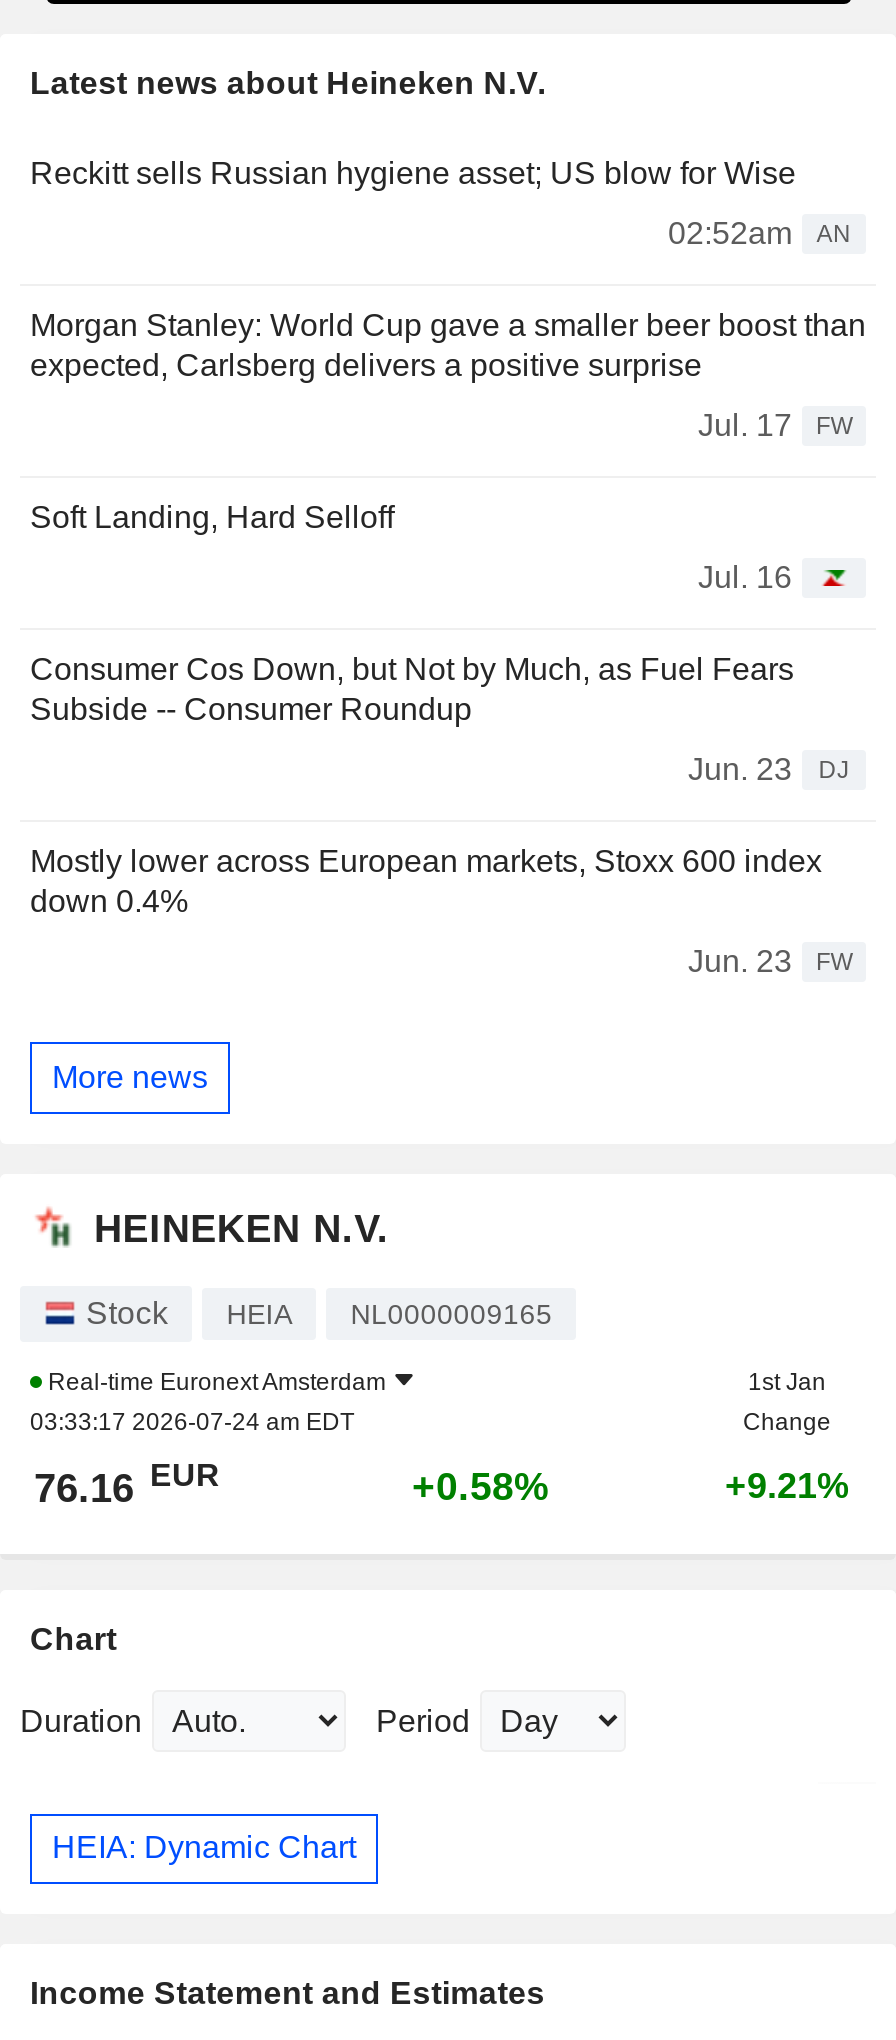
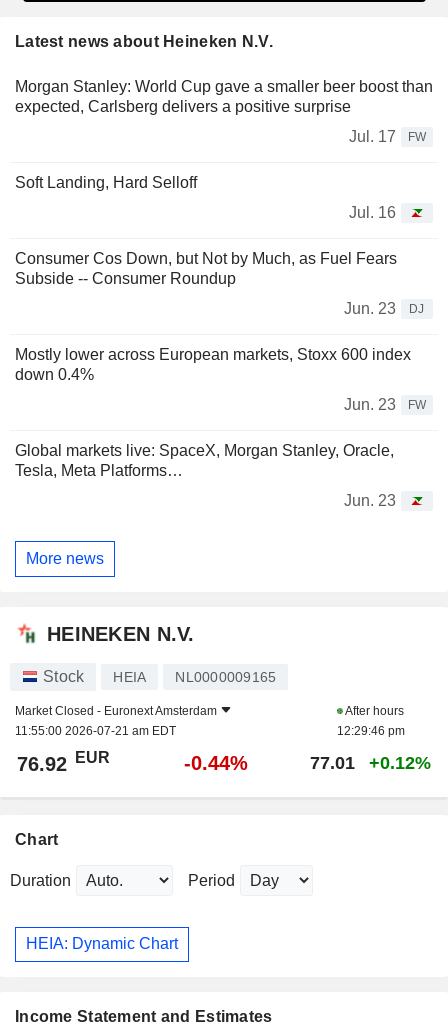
[30,157,851,251] Reckitt sells Russian hygiene asset; US blow for Wise | 02:52am | AN -> none
moved [30,309,866,979] -> [15,78,433,413]: Morgan Stanley: World Cup gave a smaller beer boost than | expected, Carlsberg delivers a positive surprise | Jul. 17 | ... | Jun. 23 | FW
none -> [15,442,396,509] Global markets live: SpaceX, Morgan Stanley, Oracle, | Tesla, Meta Platforms… | Jun. 23
[30,1367,386,1435] Real-time Euronext Amsterdam | 03:33:17 2026-07-24 am EDT -> [15,704,217,738] Market Closed - Euronext Amsterdam | 11:55:00 2026-07-21 am EDT
[743,1367,831,1435] 1st Jan | Change -> [336,704,404,738] After hours | 12:29:46 pm
[34,1458,849,1509] 76.16 EUR | +0.58% | +9.21% -> [17,749,431,775] 76.92 EUR | -0.44% | 77.01 | +0.12%

